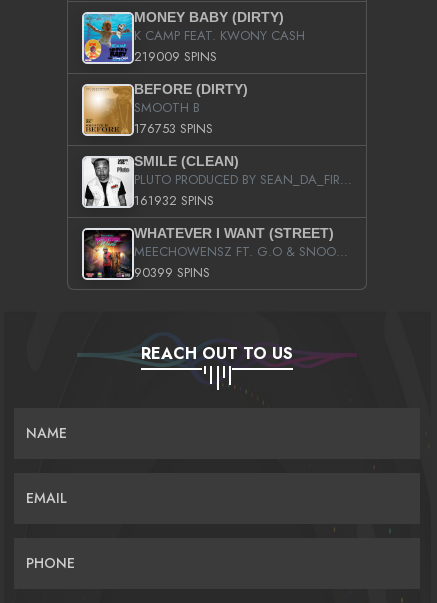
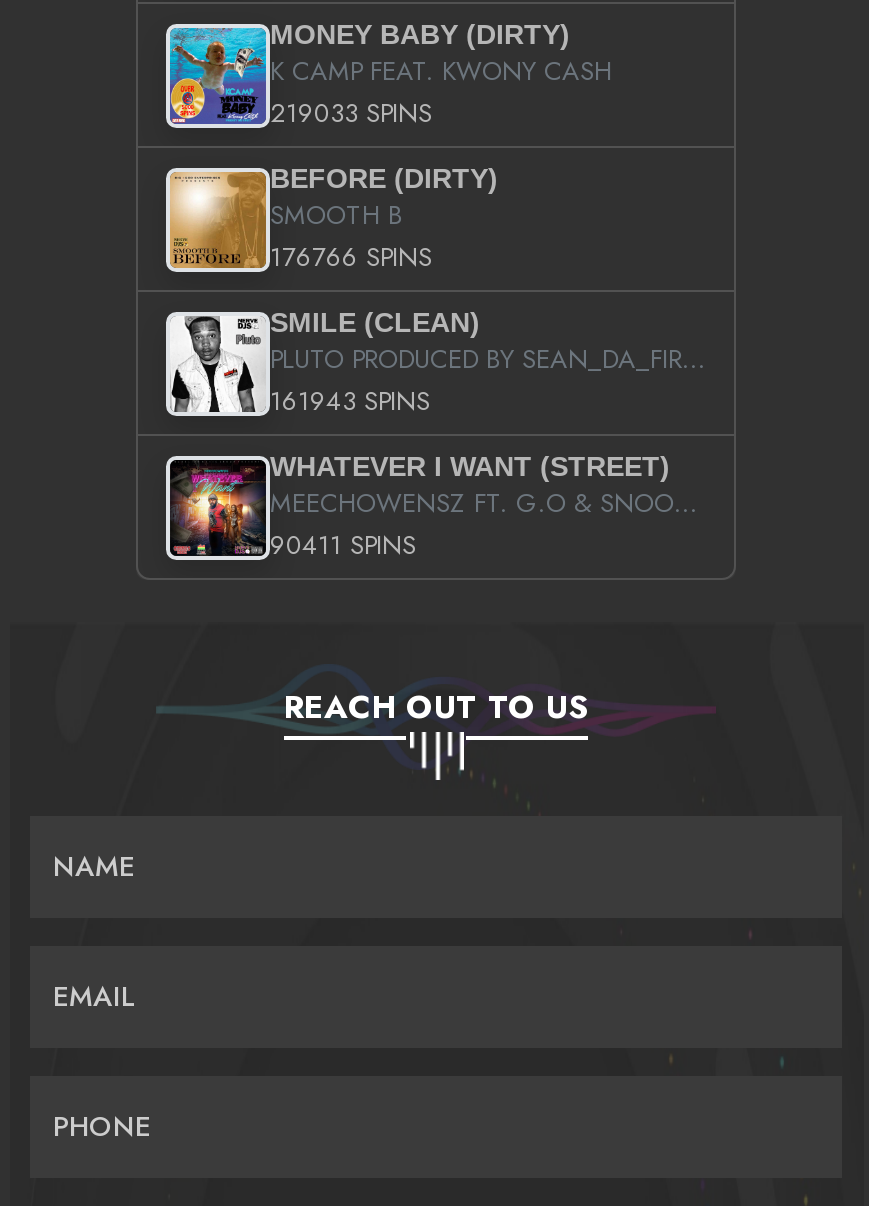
[134,47,217,66] 219009 SPINS -> [270,95,432,133] 219033 SPINS
[134,119,213,138] 176753 SPINS -> [270,239,432,277] 176766 SPINS
[134,191,214,210] 161932 SPINS -> [270,383,430,421] 161943 SPINS
[134,263,210,282] 90399 SPINS -> [270,527,416,565] 90411 SPINS

